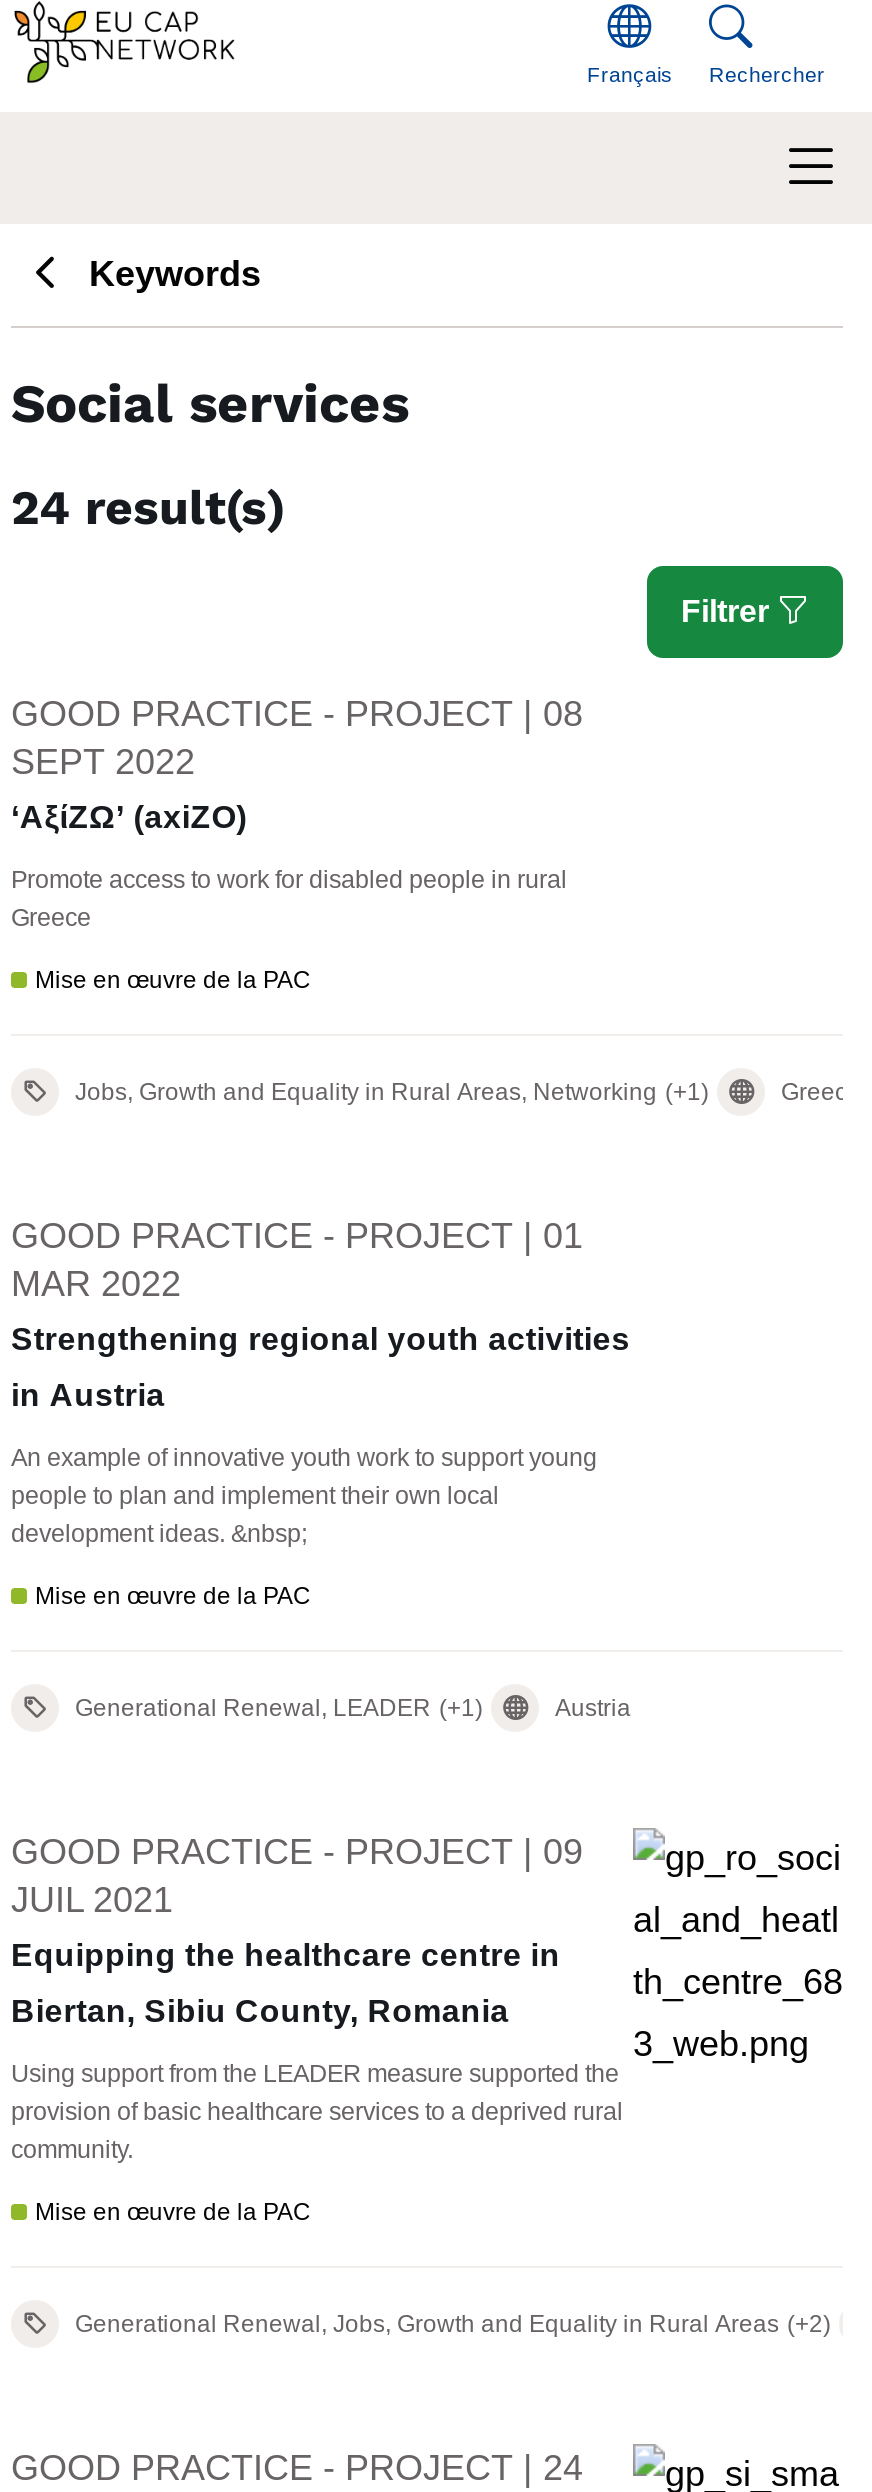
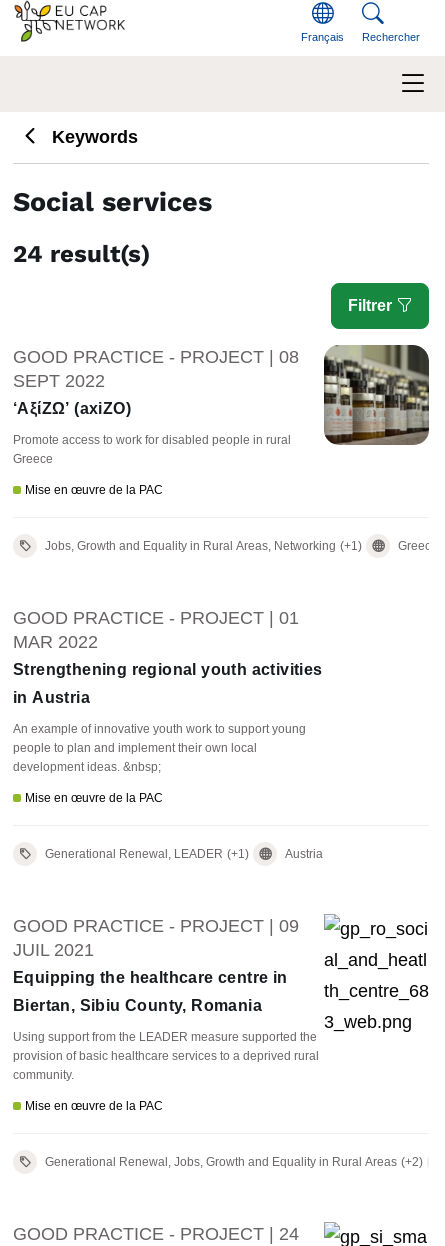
none -> [323,344,430,446] [image]

